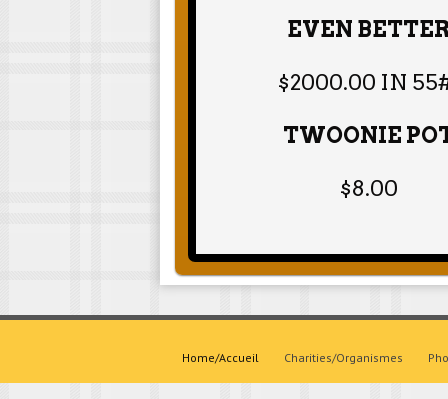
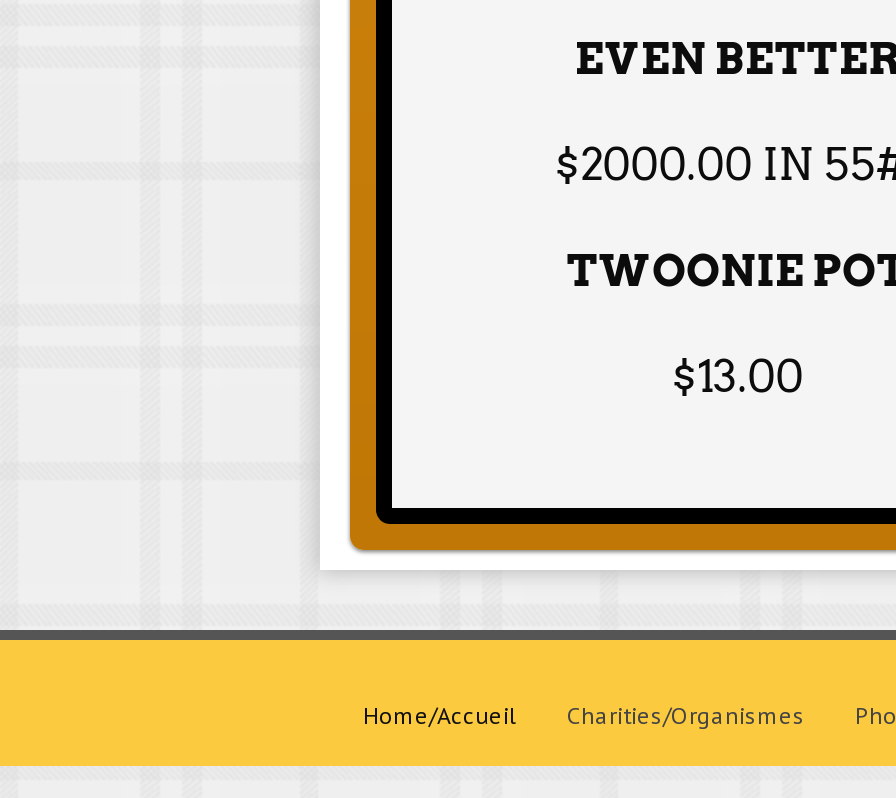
[339,175,398,201] $8.00 -> [672,349,804,401] $13.00

